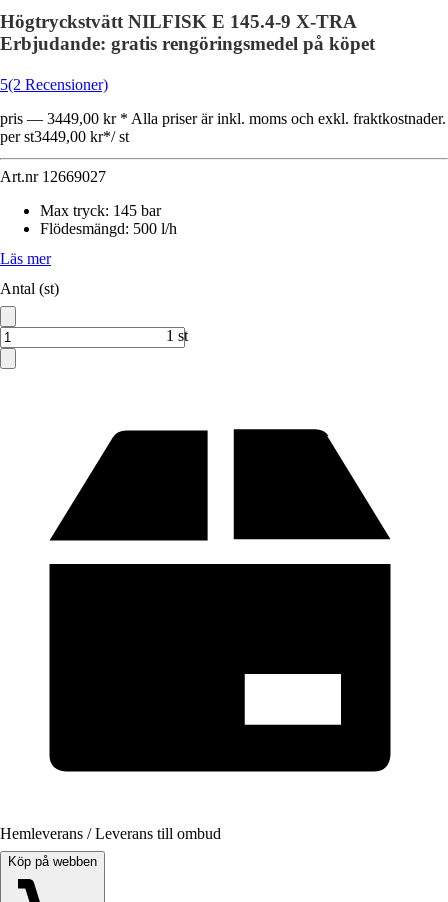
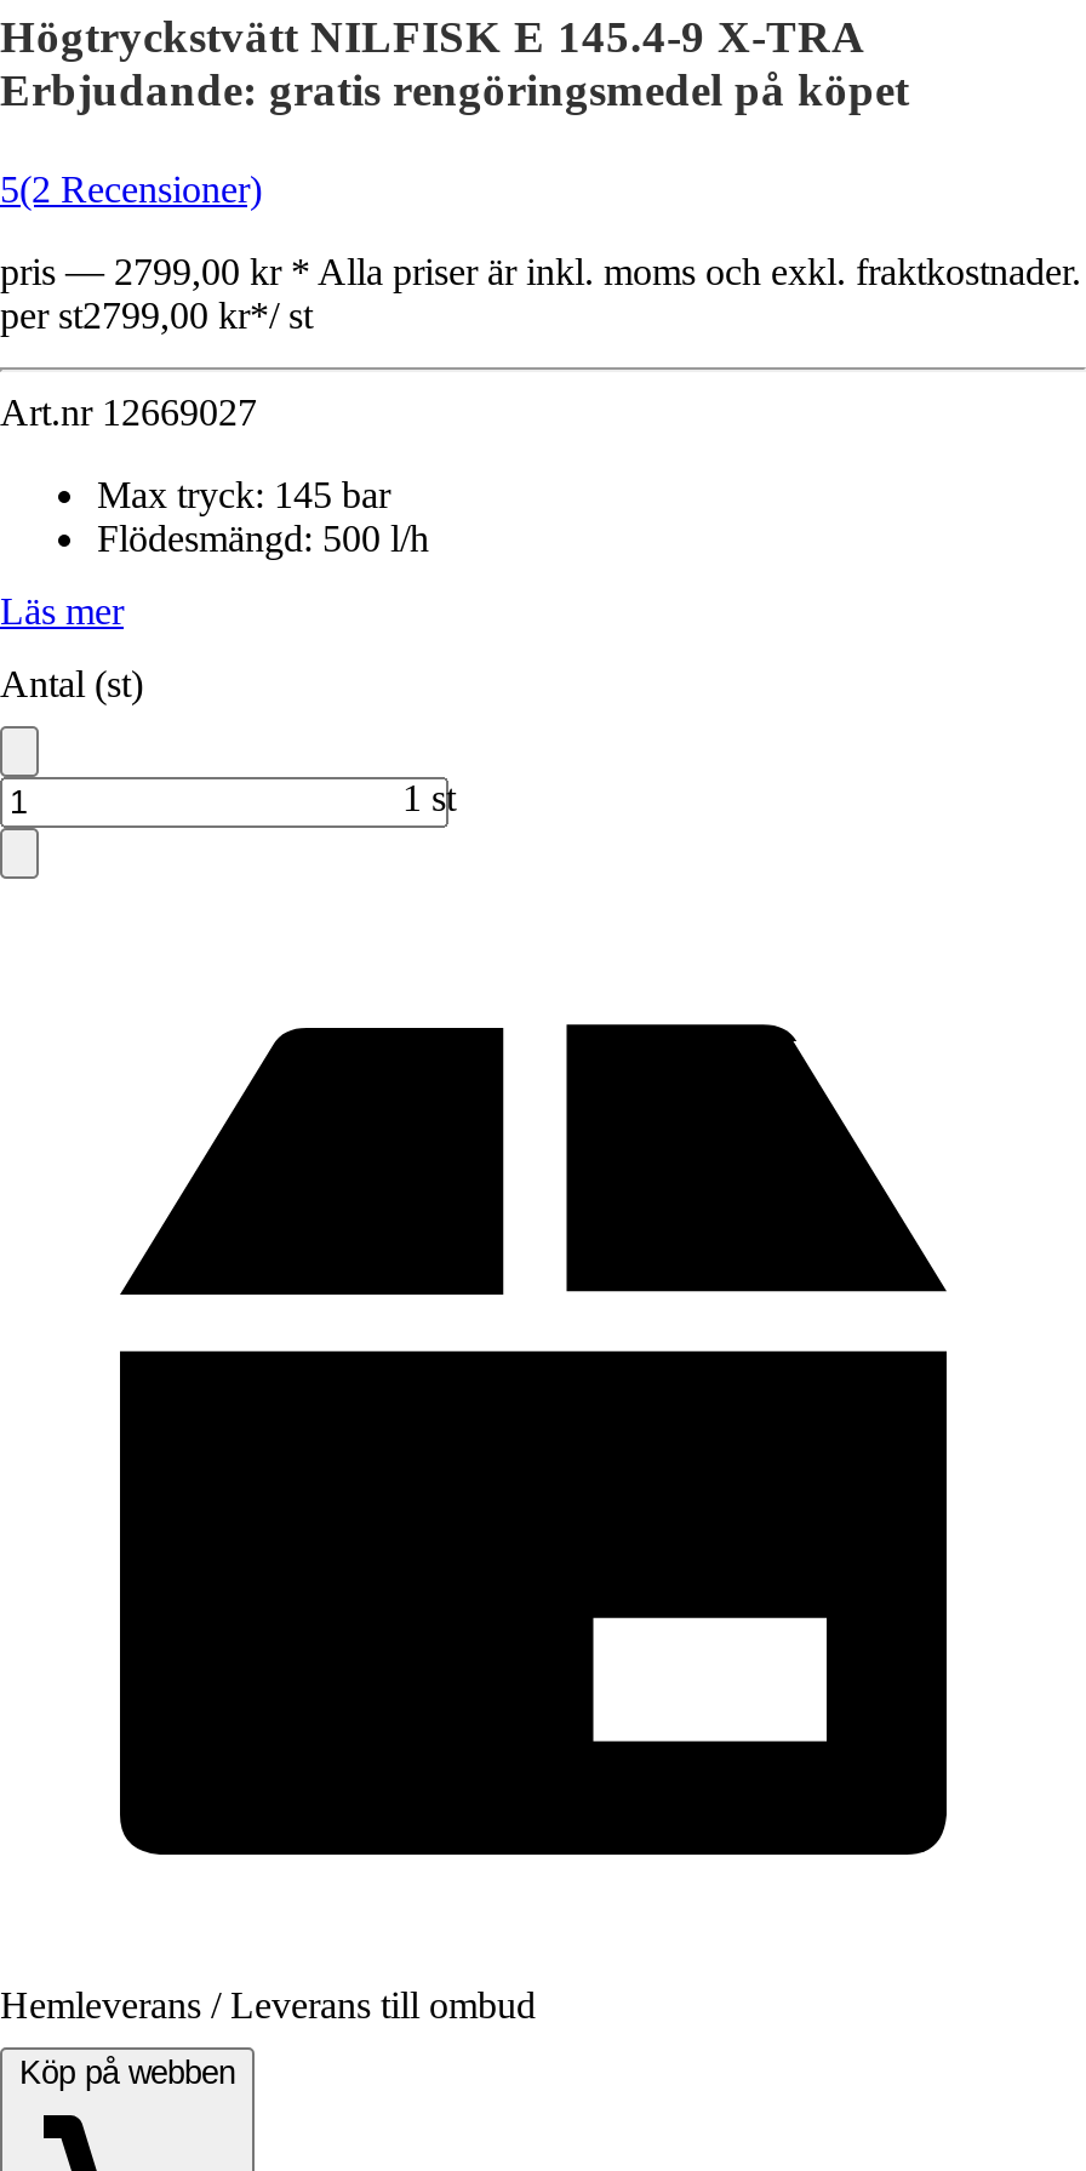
[0,110,446,127] pris — 3449,00 kr * Alla priser är inkl. moms och exkl. fraktkostnader. -> [0,251,1081,292] pris — 2799,00 kr * Alla priser är inkl. moms och exkl. fraktkostnader.
[0,128,129,145] per st3449,00 kr*/ st -> [0,295,313,336] per st2799,00 kr*/ st

